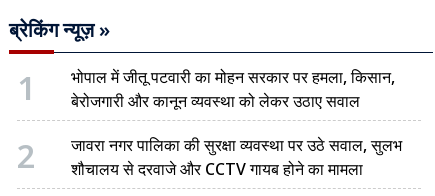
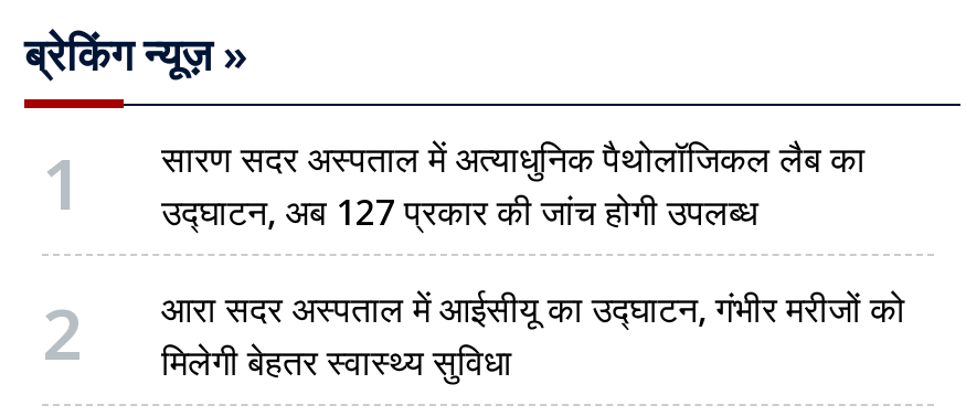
[71,65,395,113] भोपाल में जीतू पटवारी का मोहन सरकार पर हमला, किसान, | बेरोजगारी और कानून व्यवस्था को लेकर उठाए सवाल -> [161,132,866,238] सारण सदर अस्पताल में अत्याधुनिक पैथोलॉजिकल लैब का | उद्घाटन, अब 127 प्रकार की जांच होगी उपलब्ध
[71,133,402,181] जावरा नगर पालिका की सुरक्षा व्यवस्था पर उठे सवाल, सुलभ | शौचालय से दरवाजे और CCTV गायब होने का मामला -> [161,282,905,388] आरा सदर अस्पताल में आईसीयू का उद्घाटन, गंभीर मरीजों को | मिलेगी बेहतर स्वास्थ्य सुविधा

